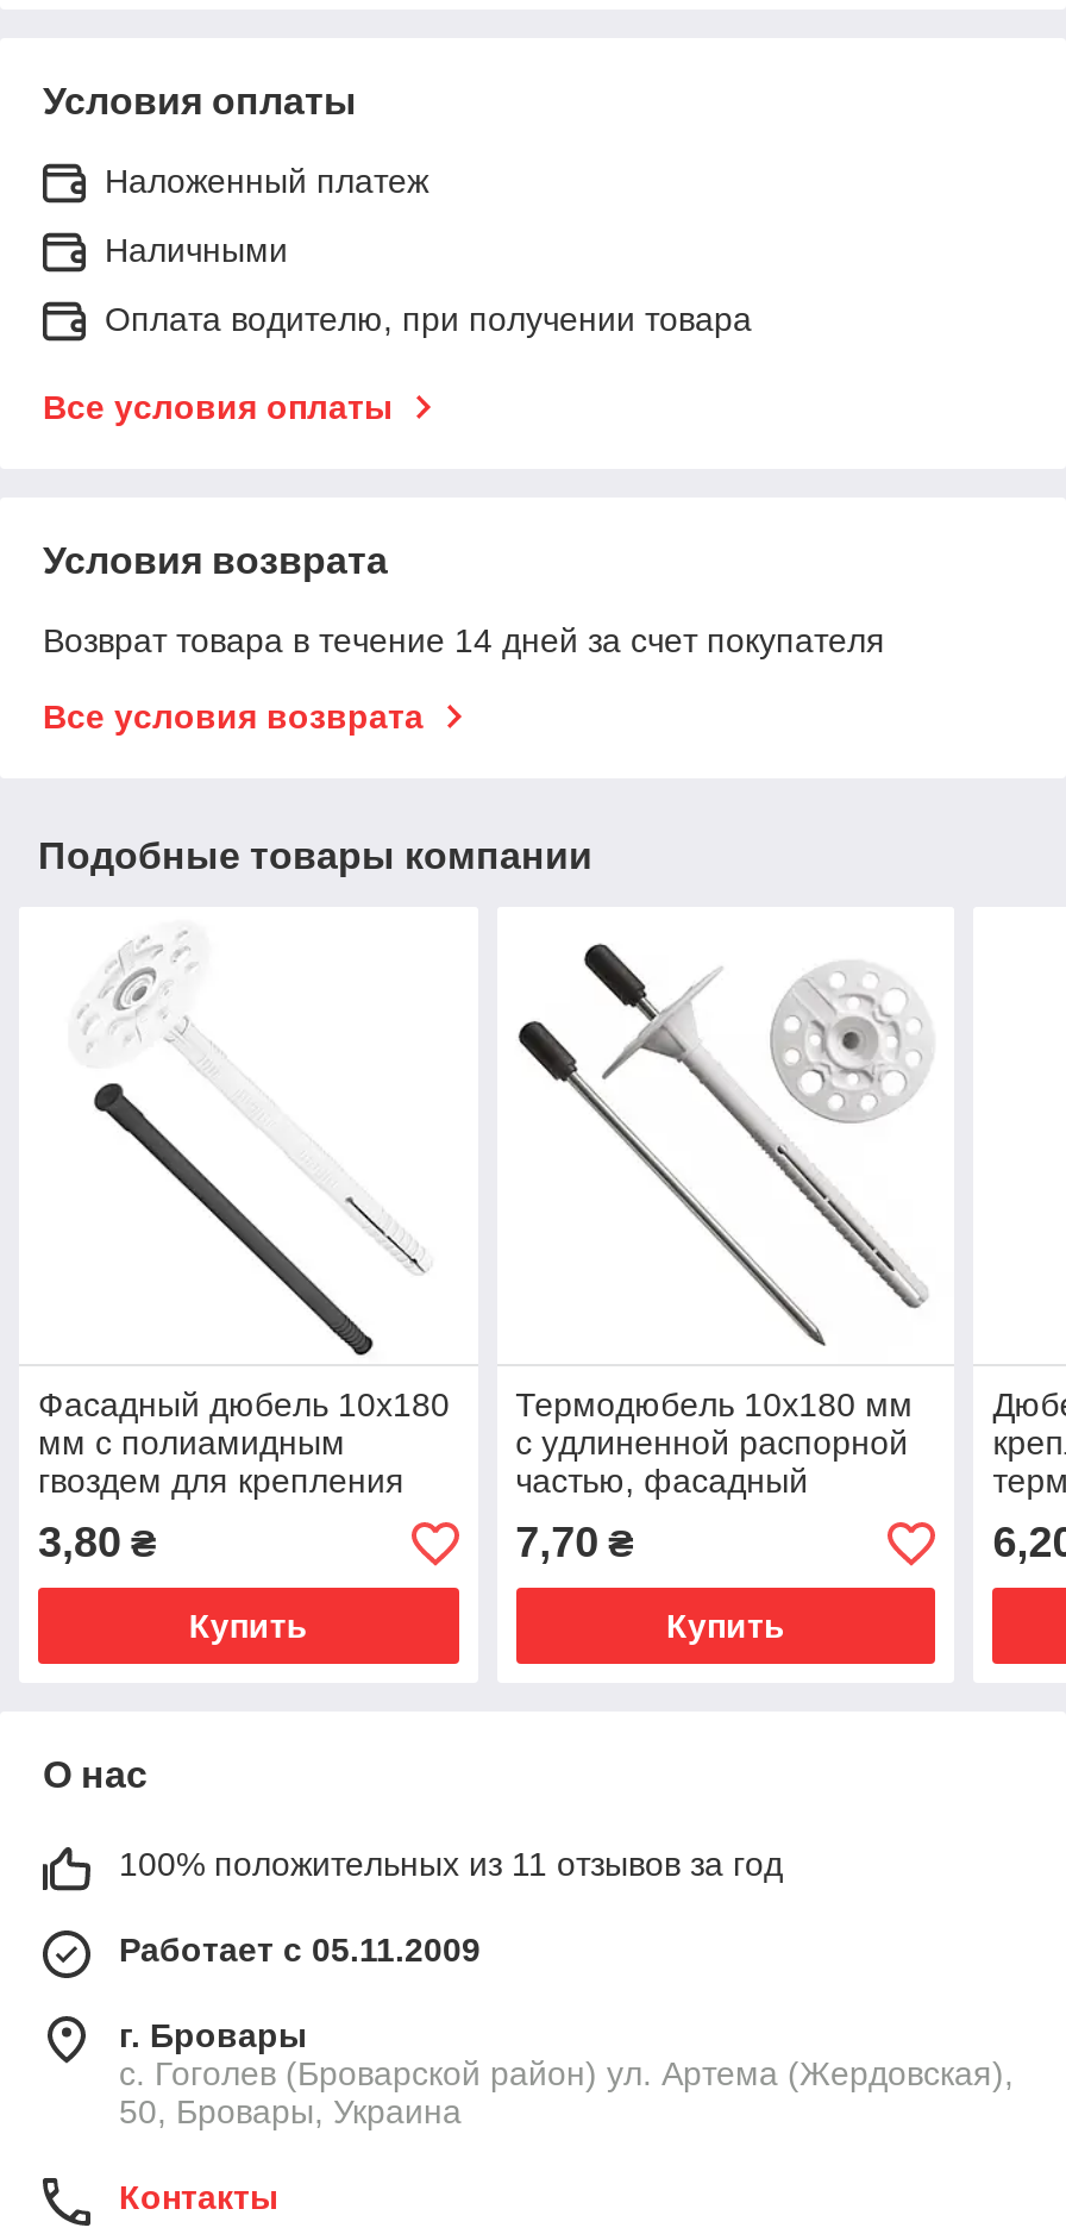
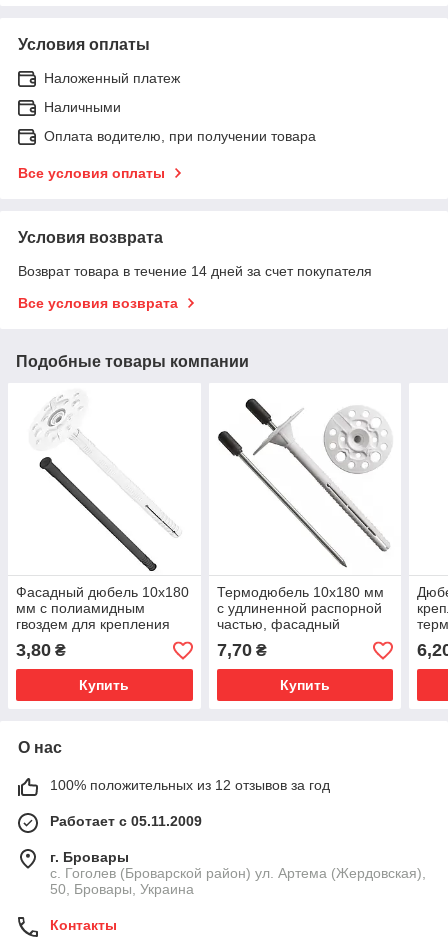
[119,1846,783,1884] 100% положительных из 11 отзывов за год -> [50,777,330,793] 100% положительных из 12 отзывов за год

